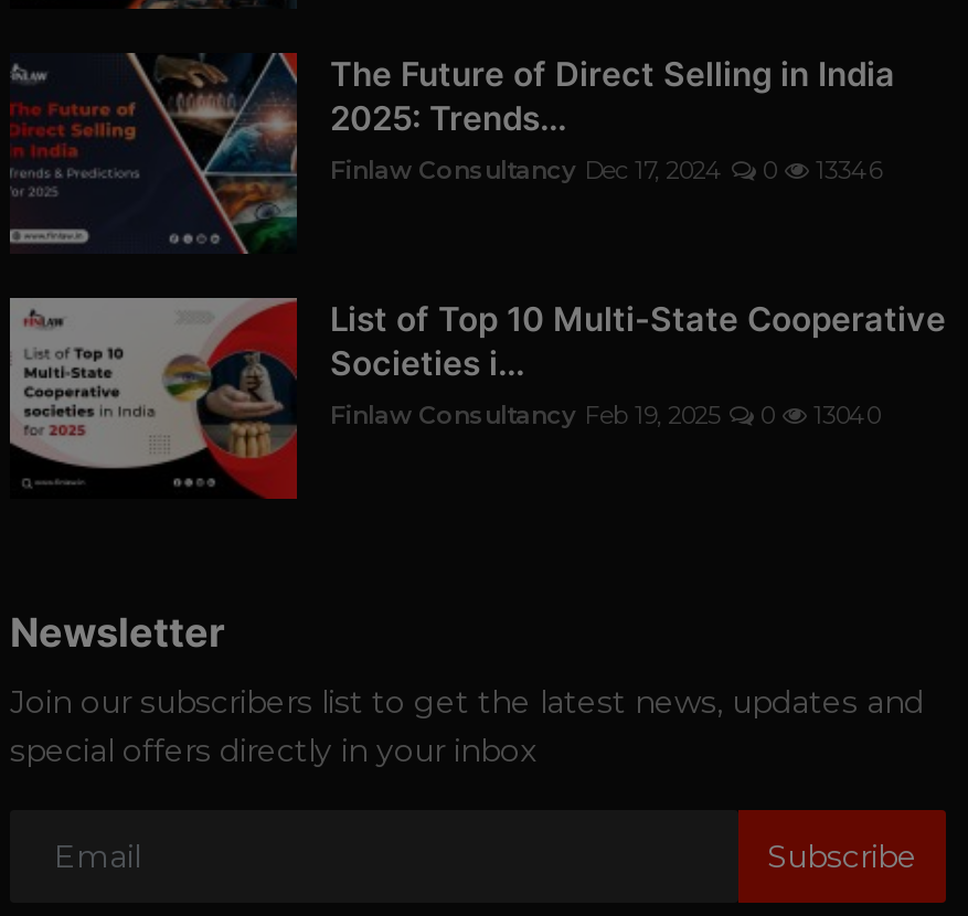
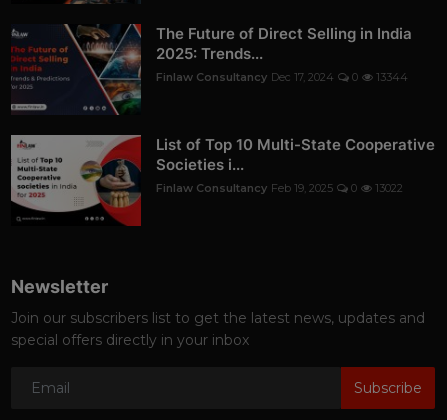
[330,155,882,186] Finlaw Consultancy Dec 17, 2024 0 13346 -> [156,70,408,84] Finlaw Consultancy Dec 17, 2024 0 13344
[330,400,880,431] Finlaw Consultancy Feb 19, 2025 0 13040 -> [156,181,403,195] Finlaw Consultancy Feb 19, 2025 0 13022

